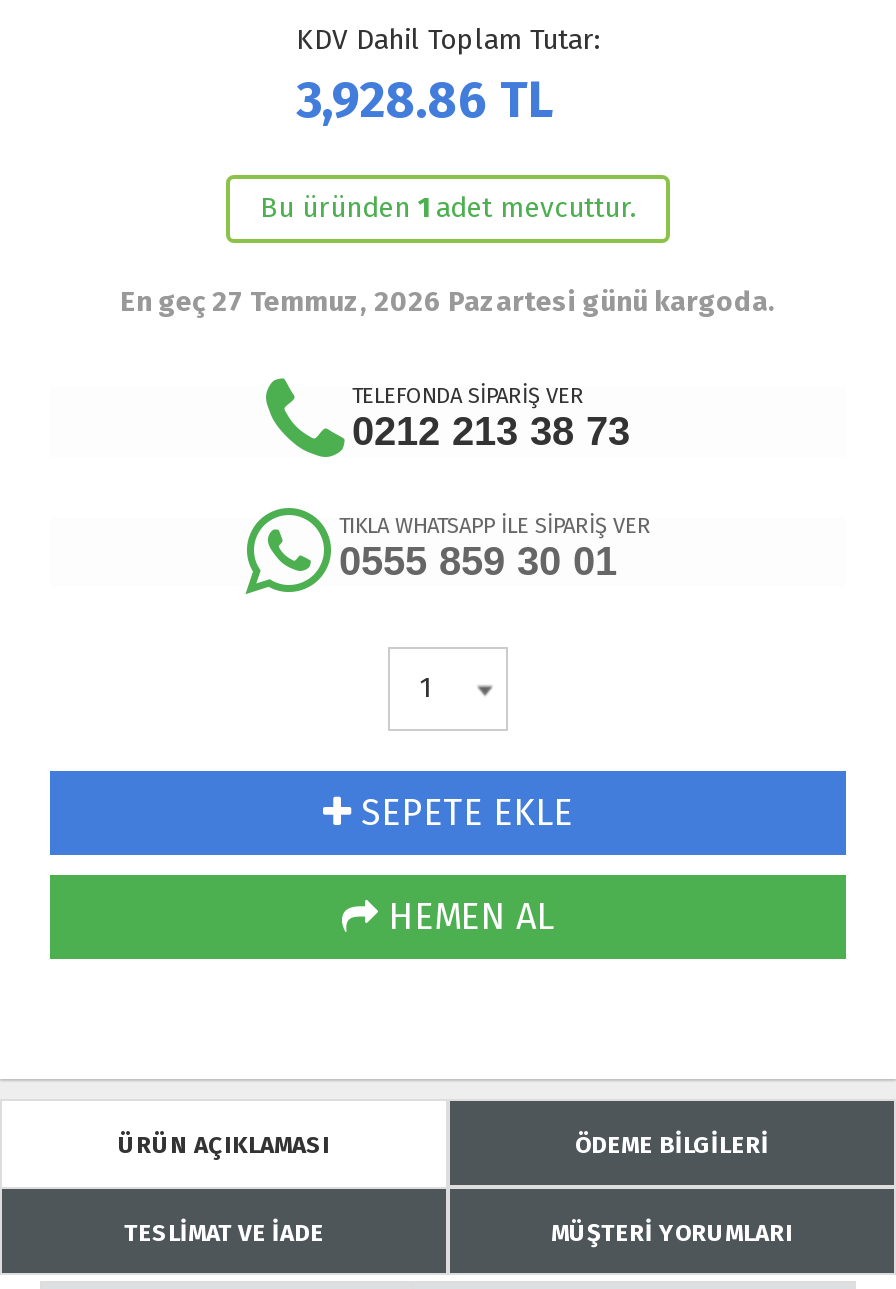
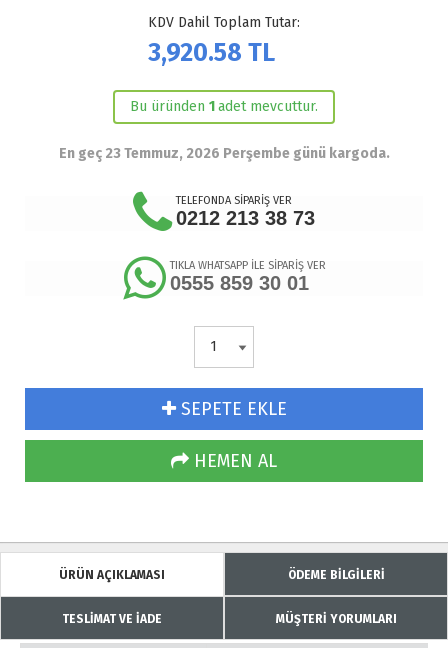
[296,70,554,130] 3,928.86 TL -> [148,37,275,67] 3,920.58 TL
[120,284,776,318] En geç 27 Temmuz, 2026 Pazartesi günü kargoda. -> [58,144,389,161] En geç 23 Temmuz, 2026 Perşembe günü kargoda.

